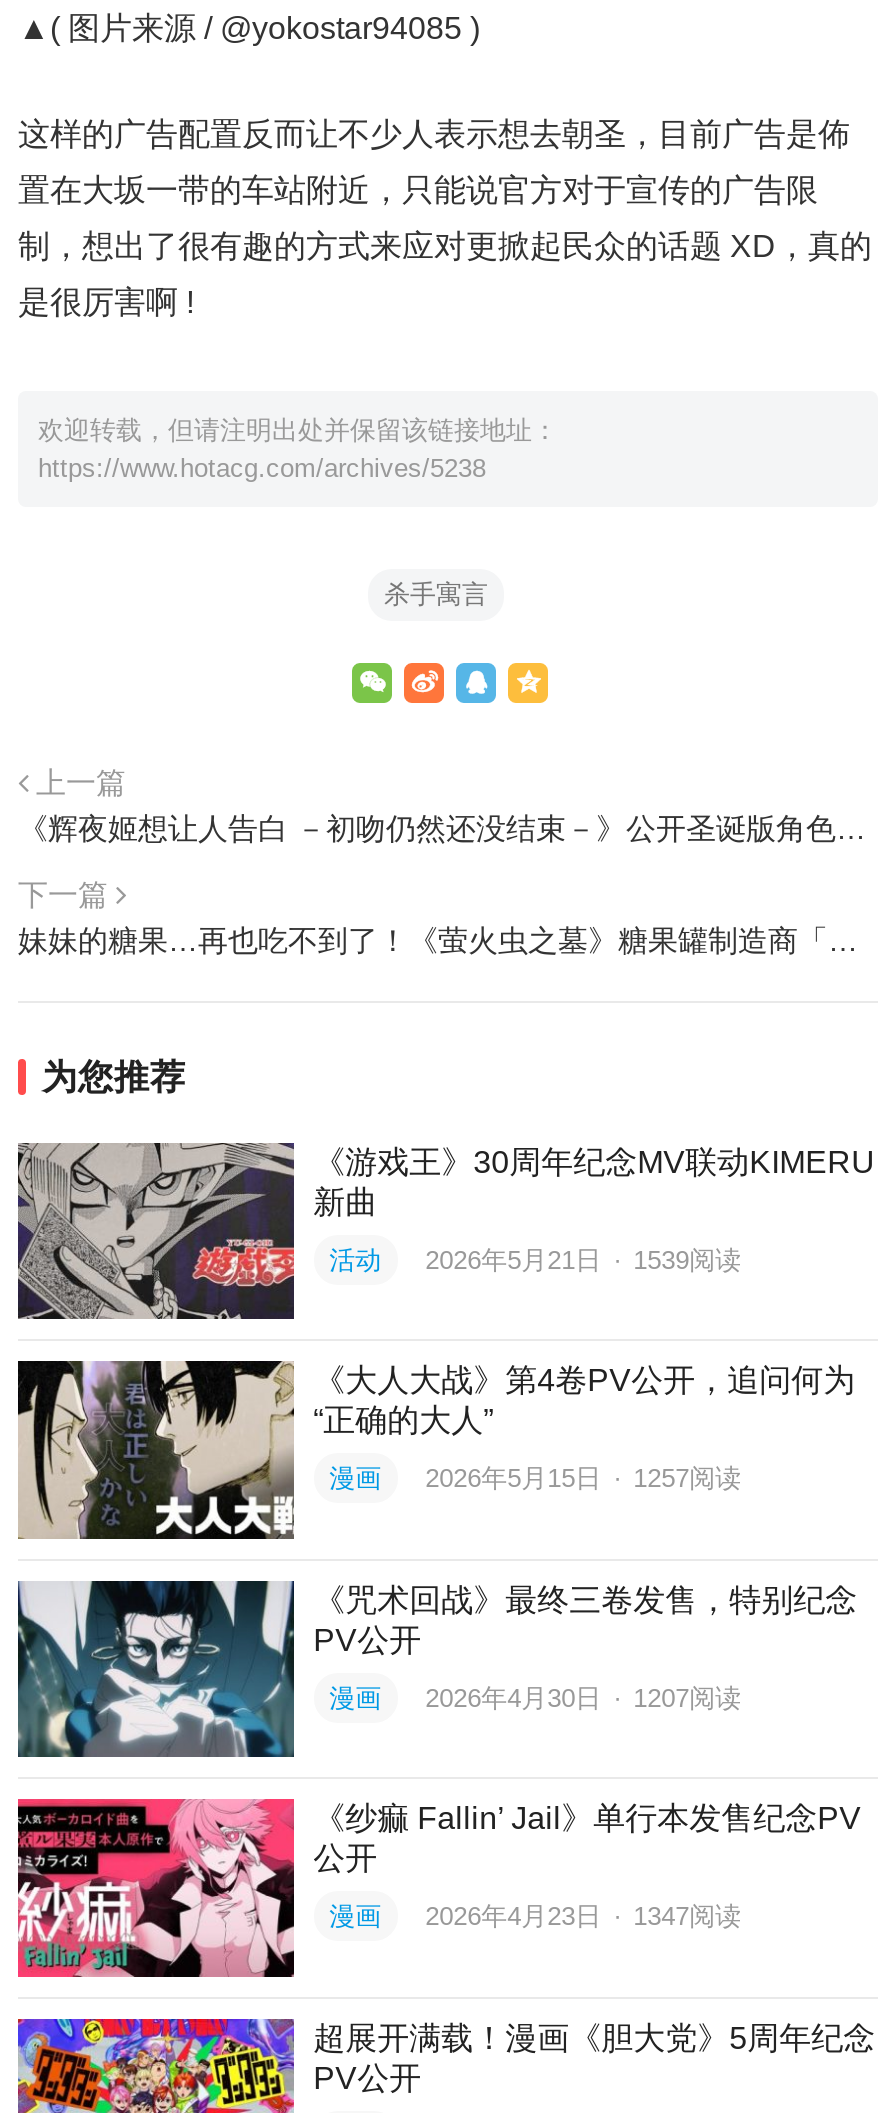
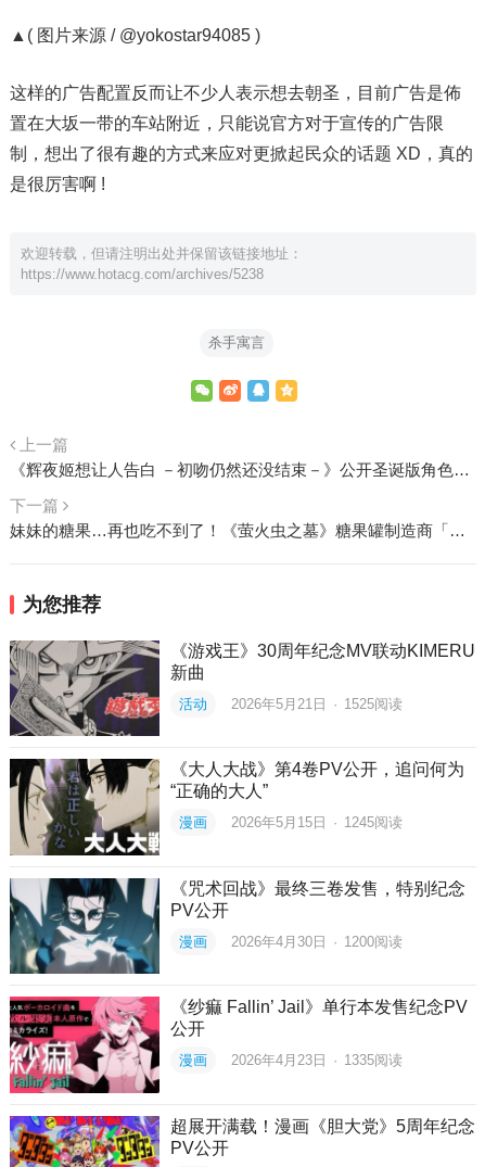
[329,1245,741,1275] 活动 2026年5月21日 · 1539阅读 -> [179,696,402,712] 活动 2026年5月21日 · 1525阅读
[329,1464,741,1494] 漫画 2026年5月15日 · 1257阅读 -> [179,815,402,831] 漫画 2026年5月15日 · 1245阅读
[329,1683,741,1713] 漫画 2026年4月30日 · 1207阅读 -> [179,933,402,950] 漫画 2026年4月30日 · 1200阅读
[329,1902,741,1932] 漫画 2026年4月23日 · 1347阅读 -> [179,1052,402,1069] 漫画 2026年4月23日 · 1335阅读

